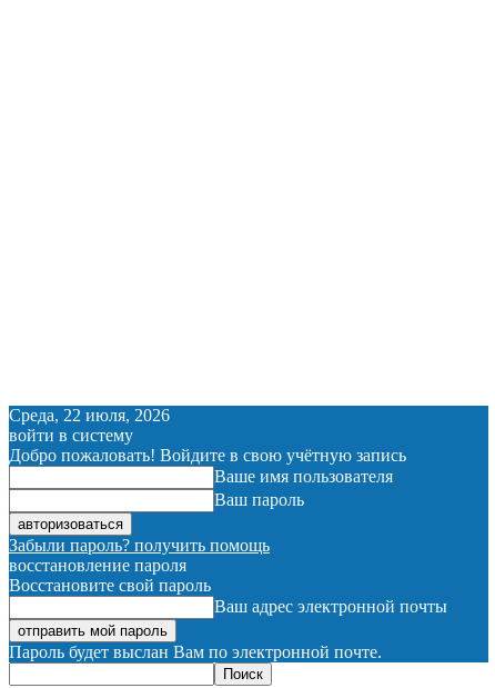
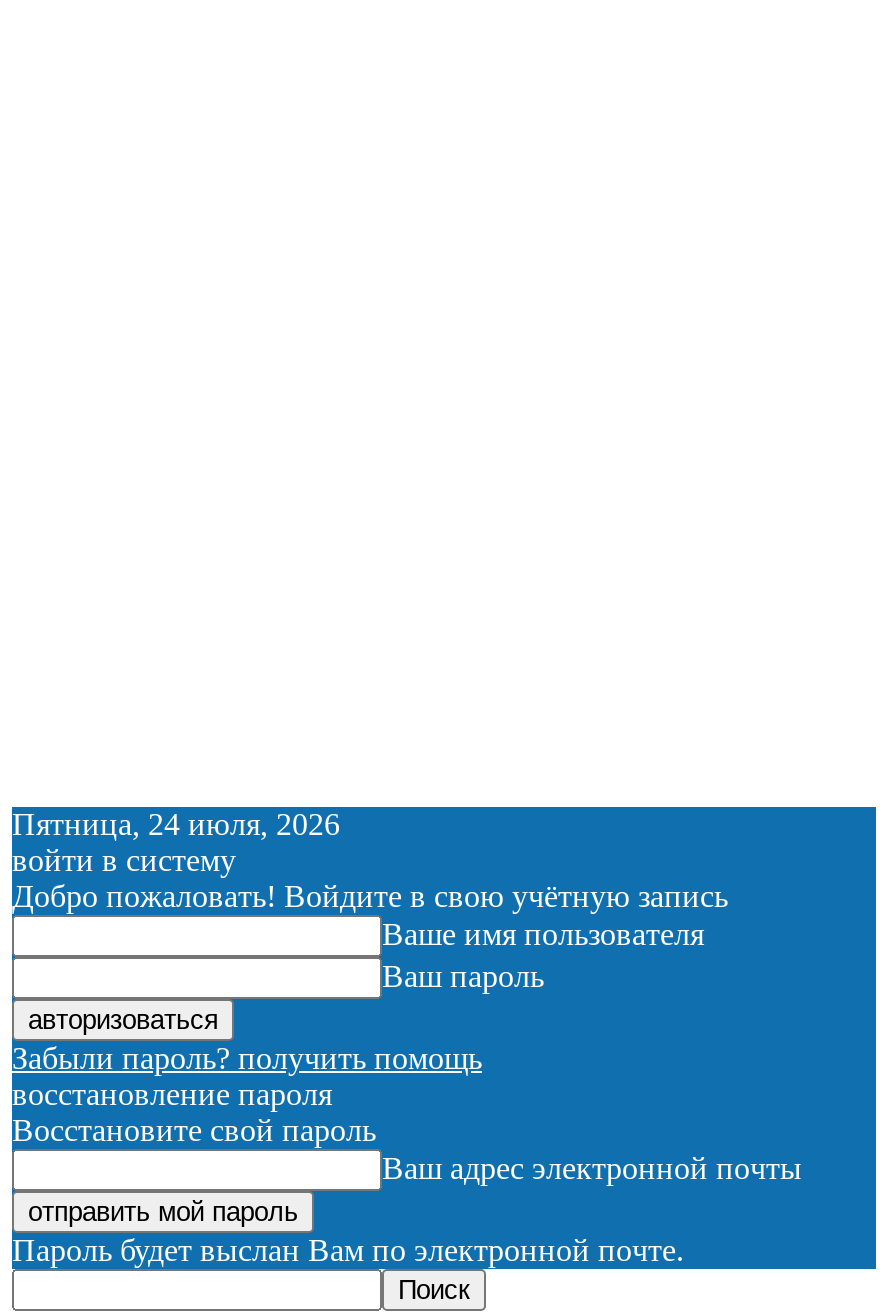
[9,406,170,425] Среда, 22 июля, 2026 -> [12,807,340,841] Пятница, 24 июля, 2026

